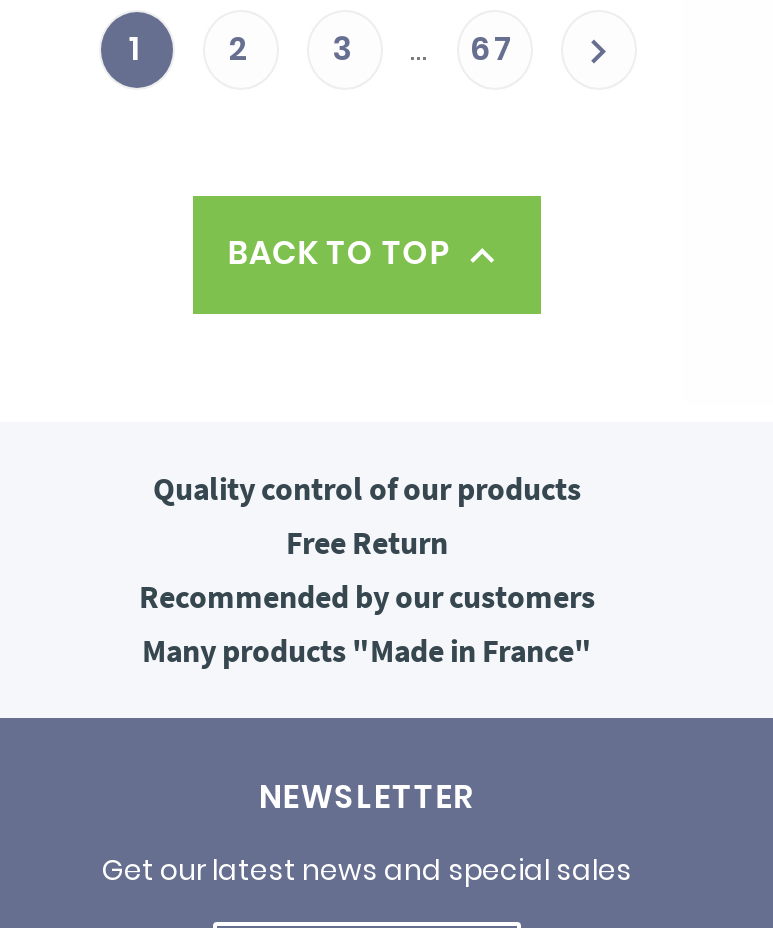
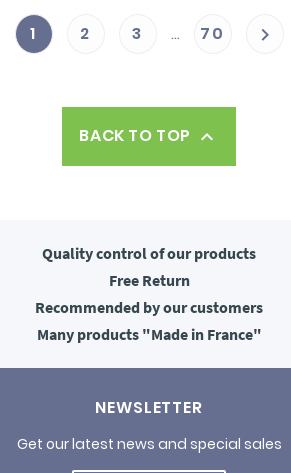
[470,26,518,72] 67 -> [200,22,225,45] 70

